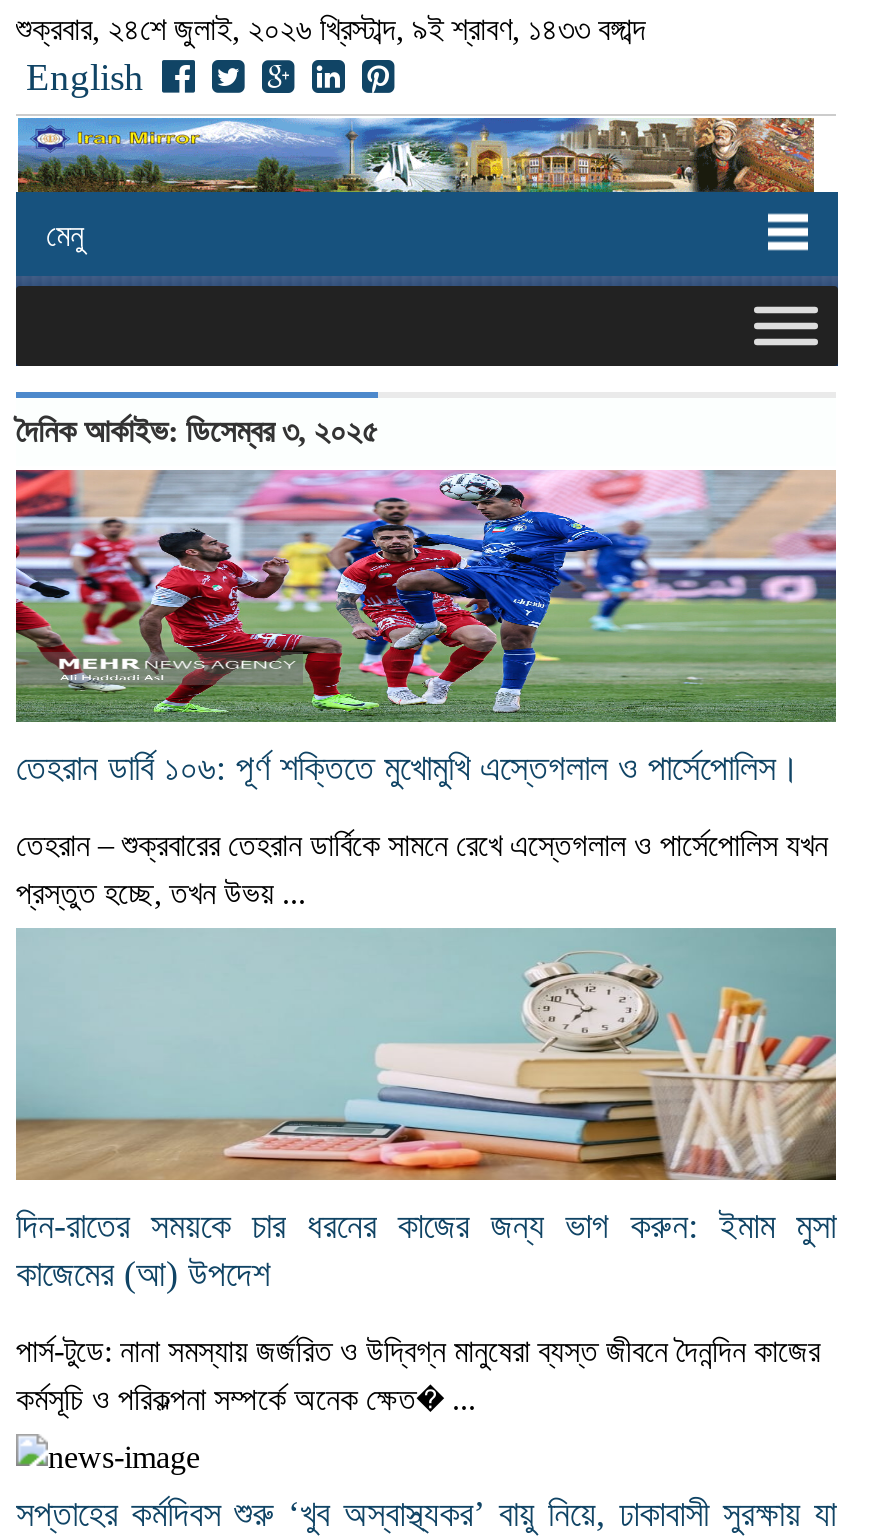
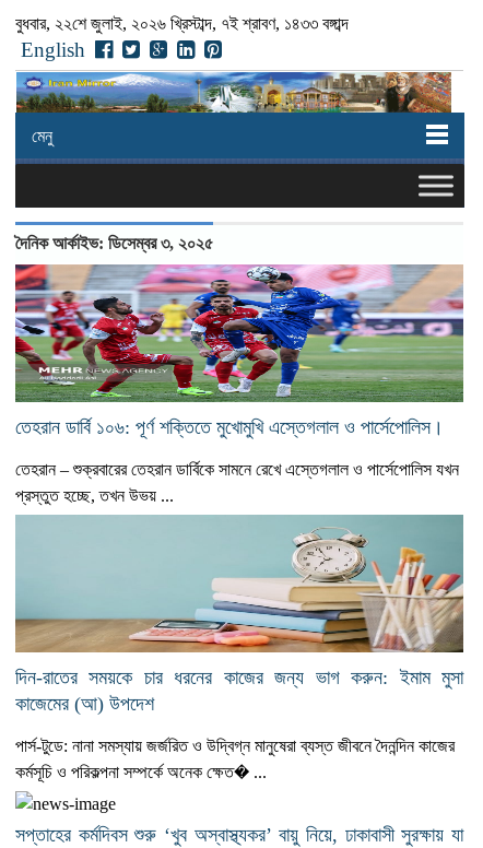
[16,12,646,46] শুক্রবার, ২৪শে জুলাই, ২০২৬ খ্রিস্টাব্দ, ৯ই শ্রাবণ, ১৪৩৩ বঙ্গাব্দ -> [15,14,349,33] বুধবার, ২২শে জুলাই, ২০২৬ খ্রিস্টাব্দ, ৭ই শ্রাবণ, ১৪৩৩ বঙ্গাব্দ

